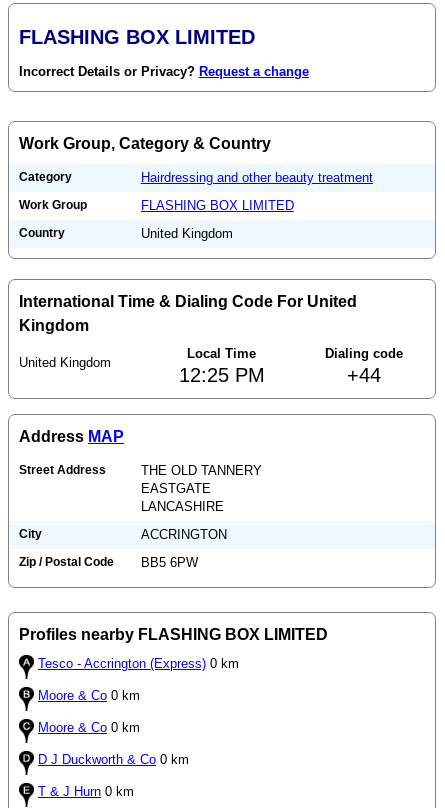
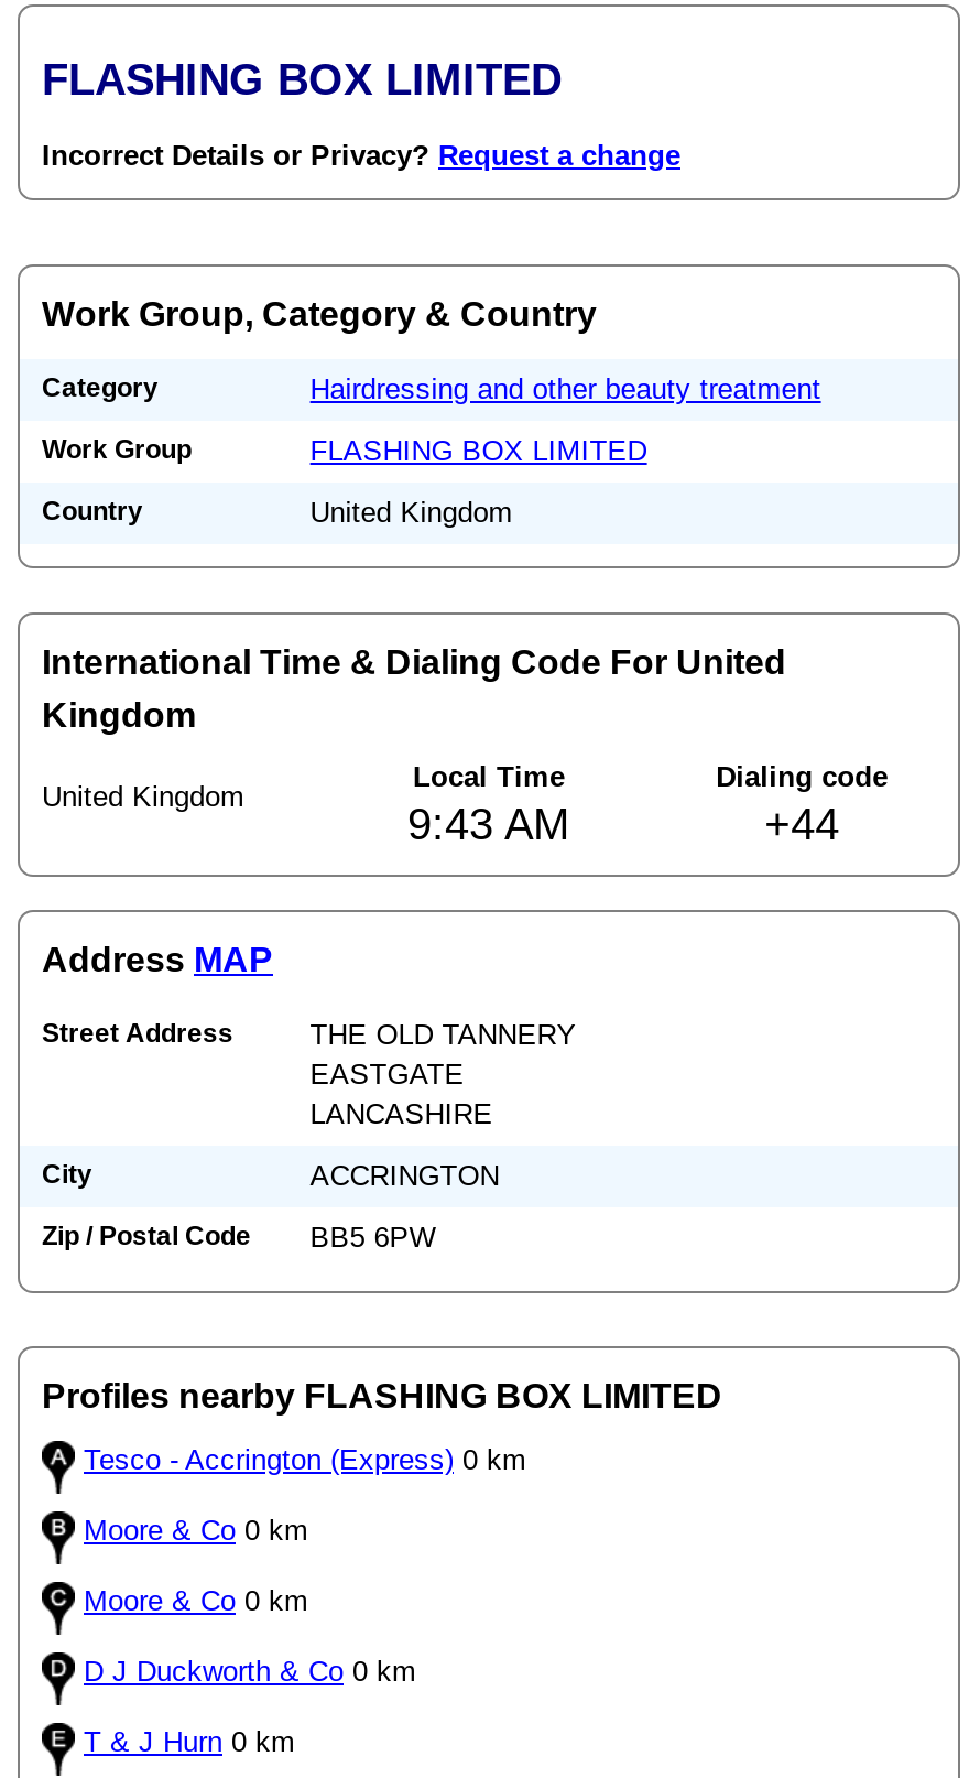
[179,364,265,386] 12:25 PM -> [407,800,570,848] 9:43 AM

